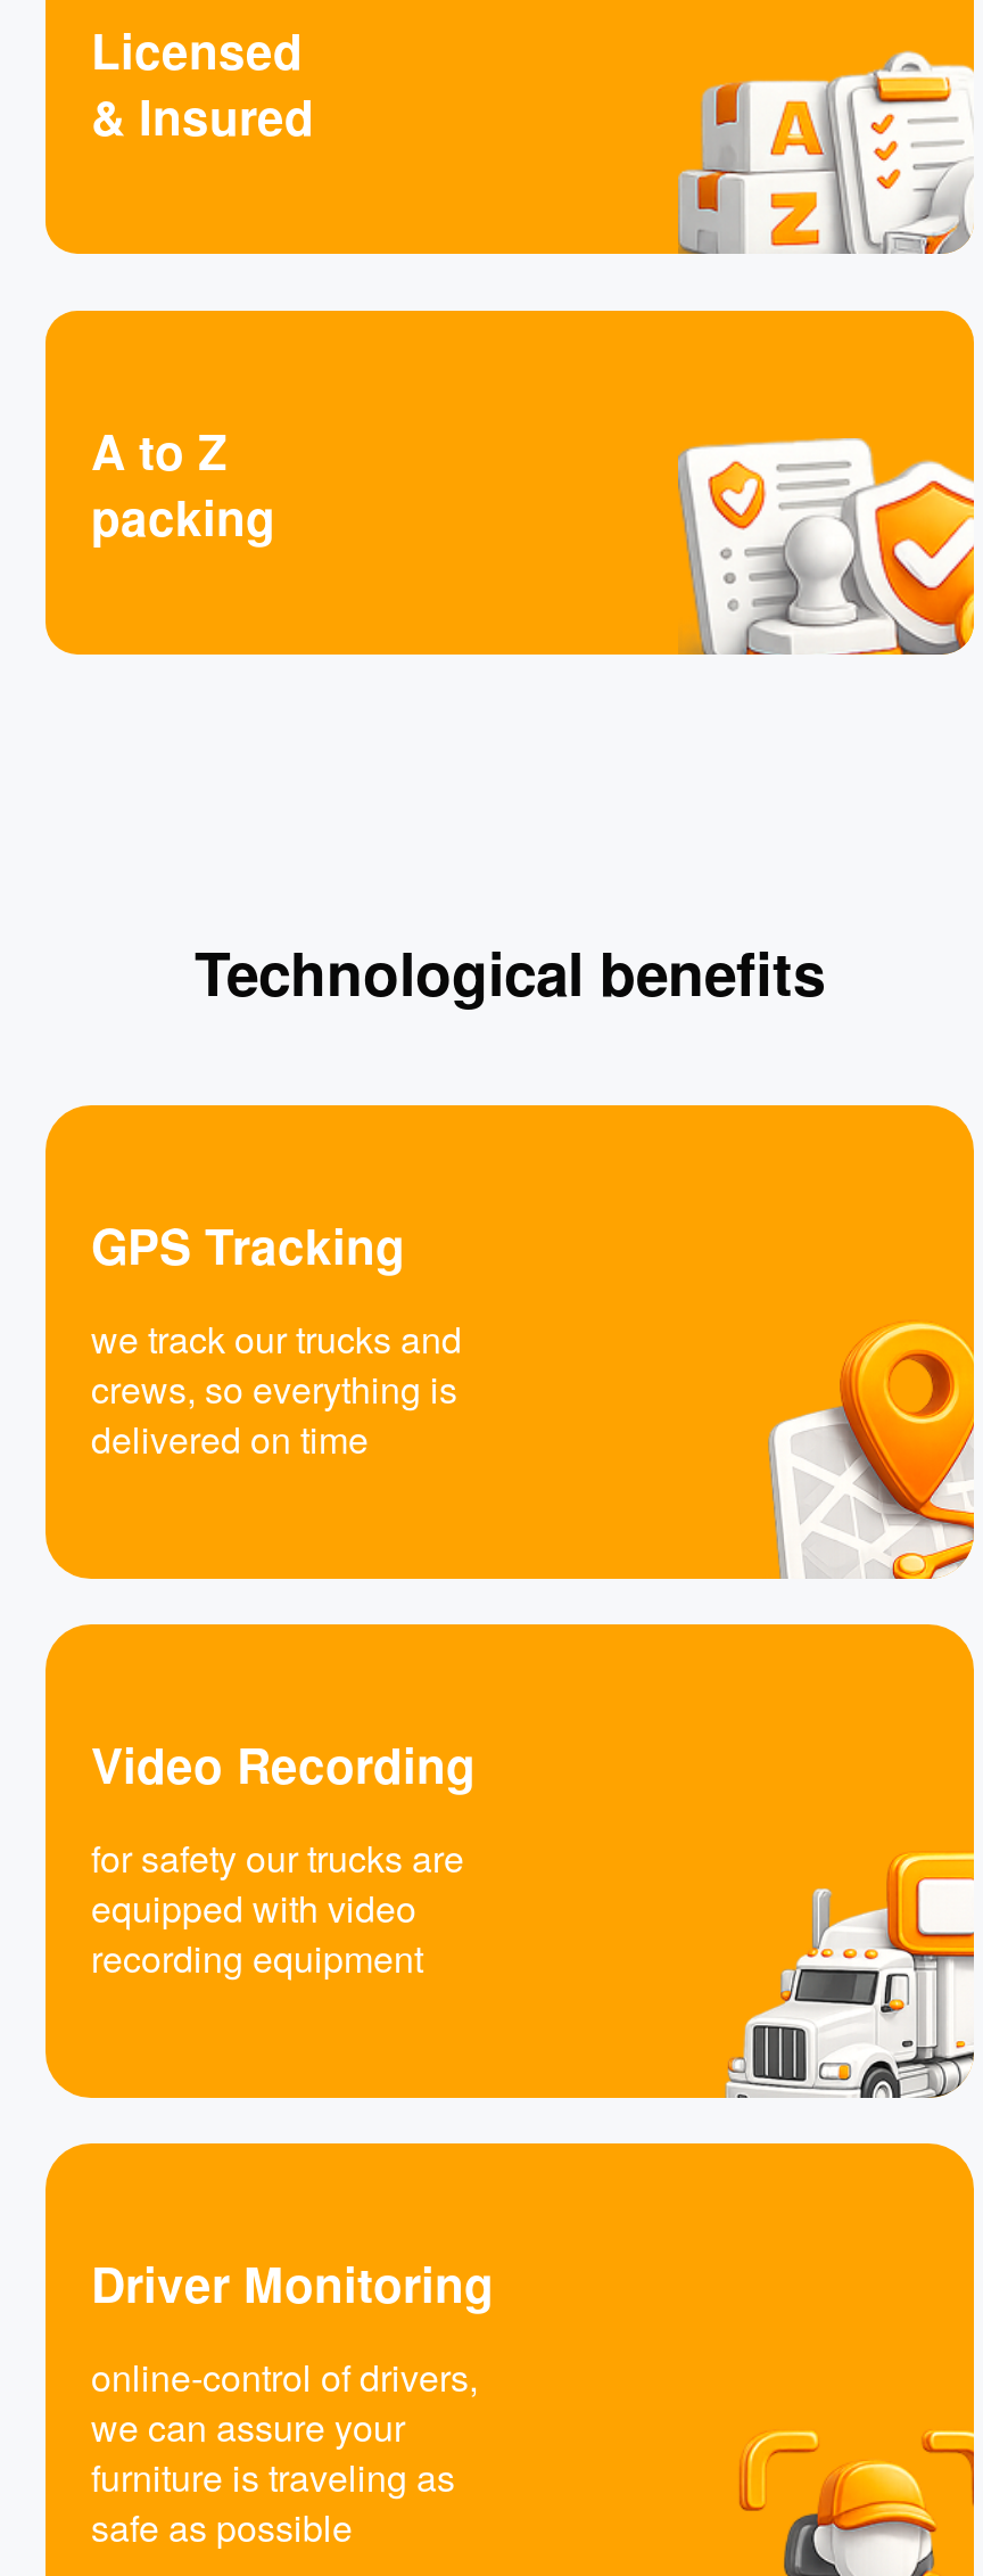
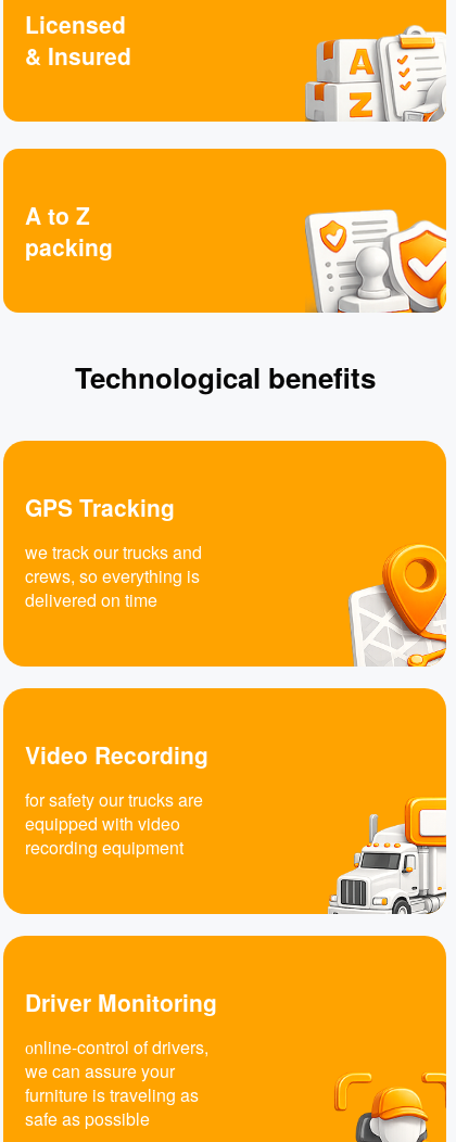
[91,2351,478,2403] online-control of drivers, -> [25,1035,208,1059] оnline-control of drivers,

